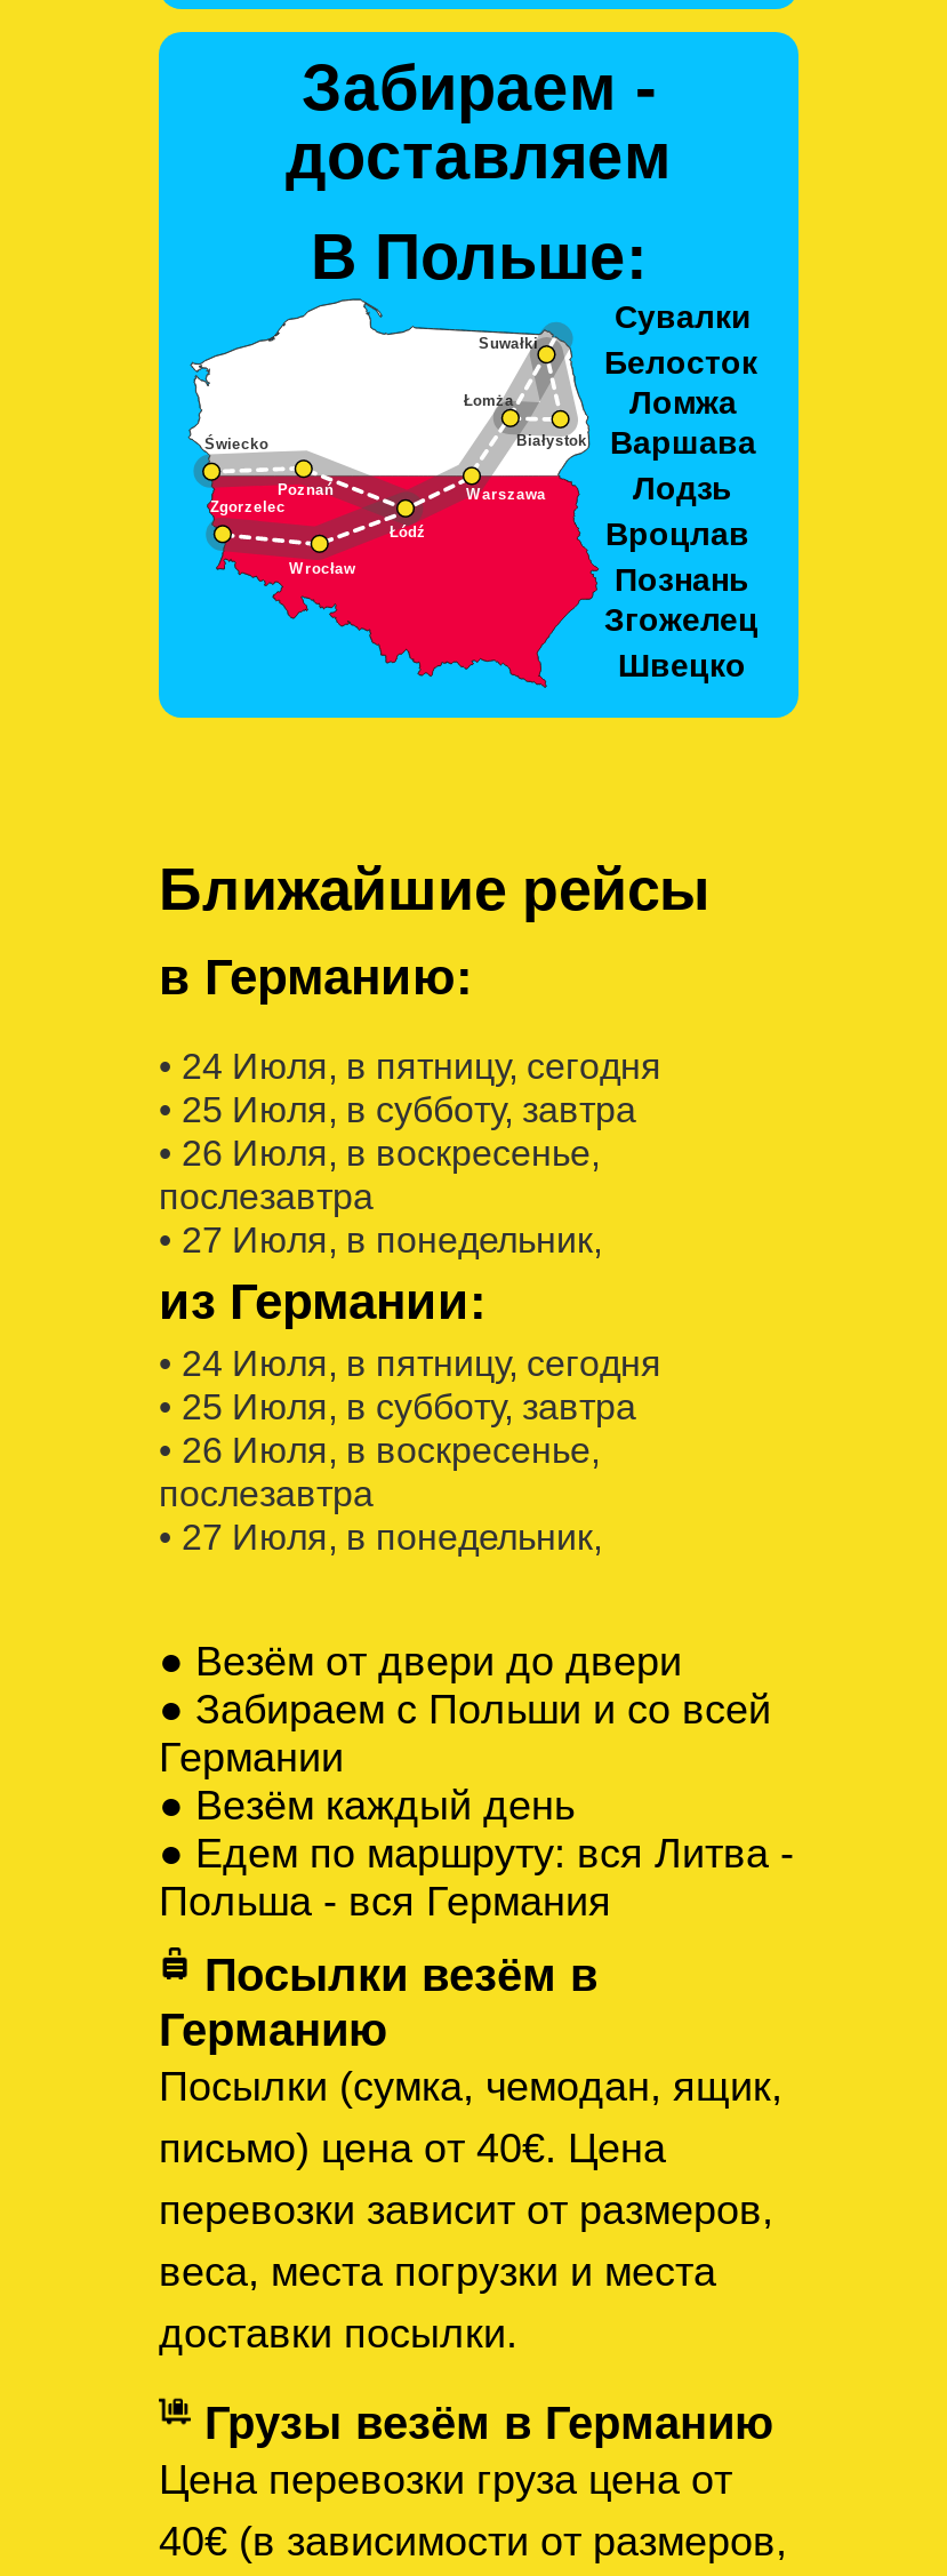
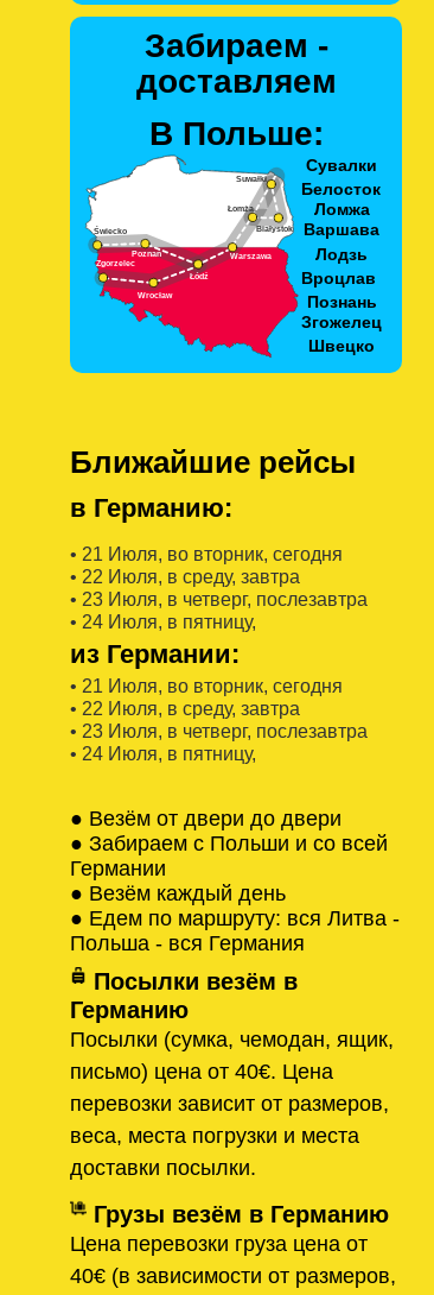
[159,1047,661,1259] • 24 Июля, в пятницу, сегодня | • 25 Июля, в субботу, завтра | • 26 Июля, в воскресенье, | послезавтра | • 27 Июля, в понедельник, -> [70,544,368,632] • 21 Июля, во вторник, сегодня | • 22 Июля, в среду, завтра | • 23 Июля, в четверг, послезавтра | • 24 Июля, в пятницу,
[159,1344,661,1556] • 24 Июля, в пятницу, сегодня | • 25 Июля, в субботу, завтра | • 26 Июля, в воскресенье, | послезавтра | • 27 Июля, в понедельник, -> [70,676,368,764] • 21 Июля, во вторник, сегодня | • 22 Июля, в среду, завтра | • 23 Июля, в четверг, послезавтра | • 24 Июля, в пятницу,

